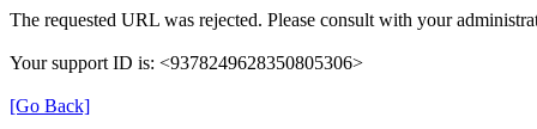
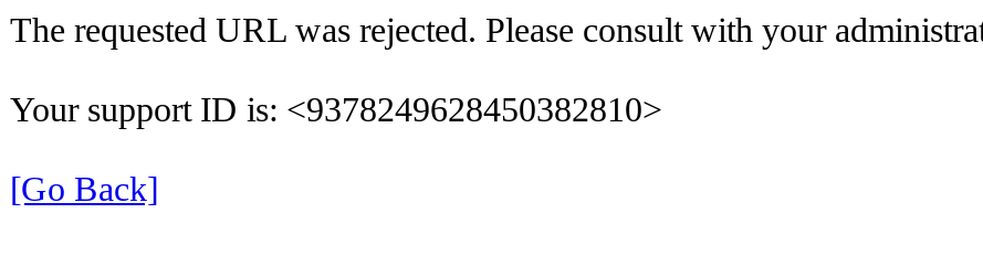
[10,53,363,73] Your support ID is: <9378249628350805306> -> [10,90,662,128] Your support ID is: <9378249628450382810>

